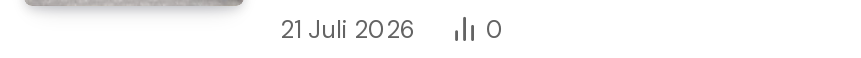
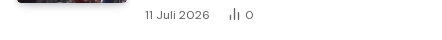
[280,14,416,46] 21 Juli 2026 -> [145,7,210,23] 11 Juli 2026

